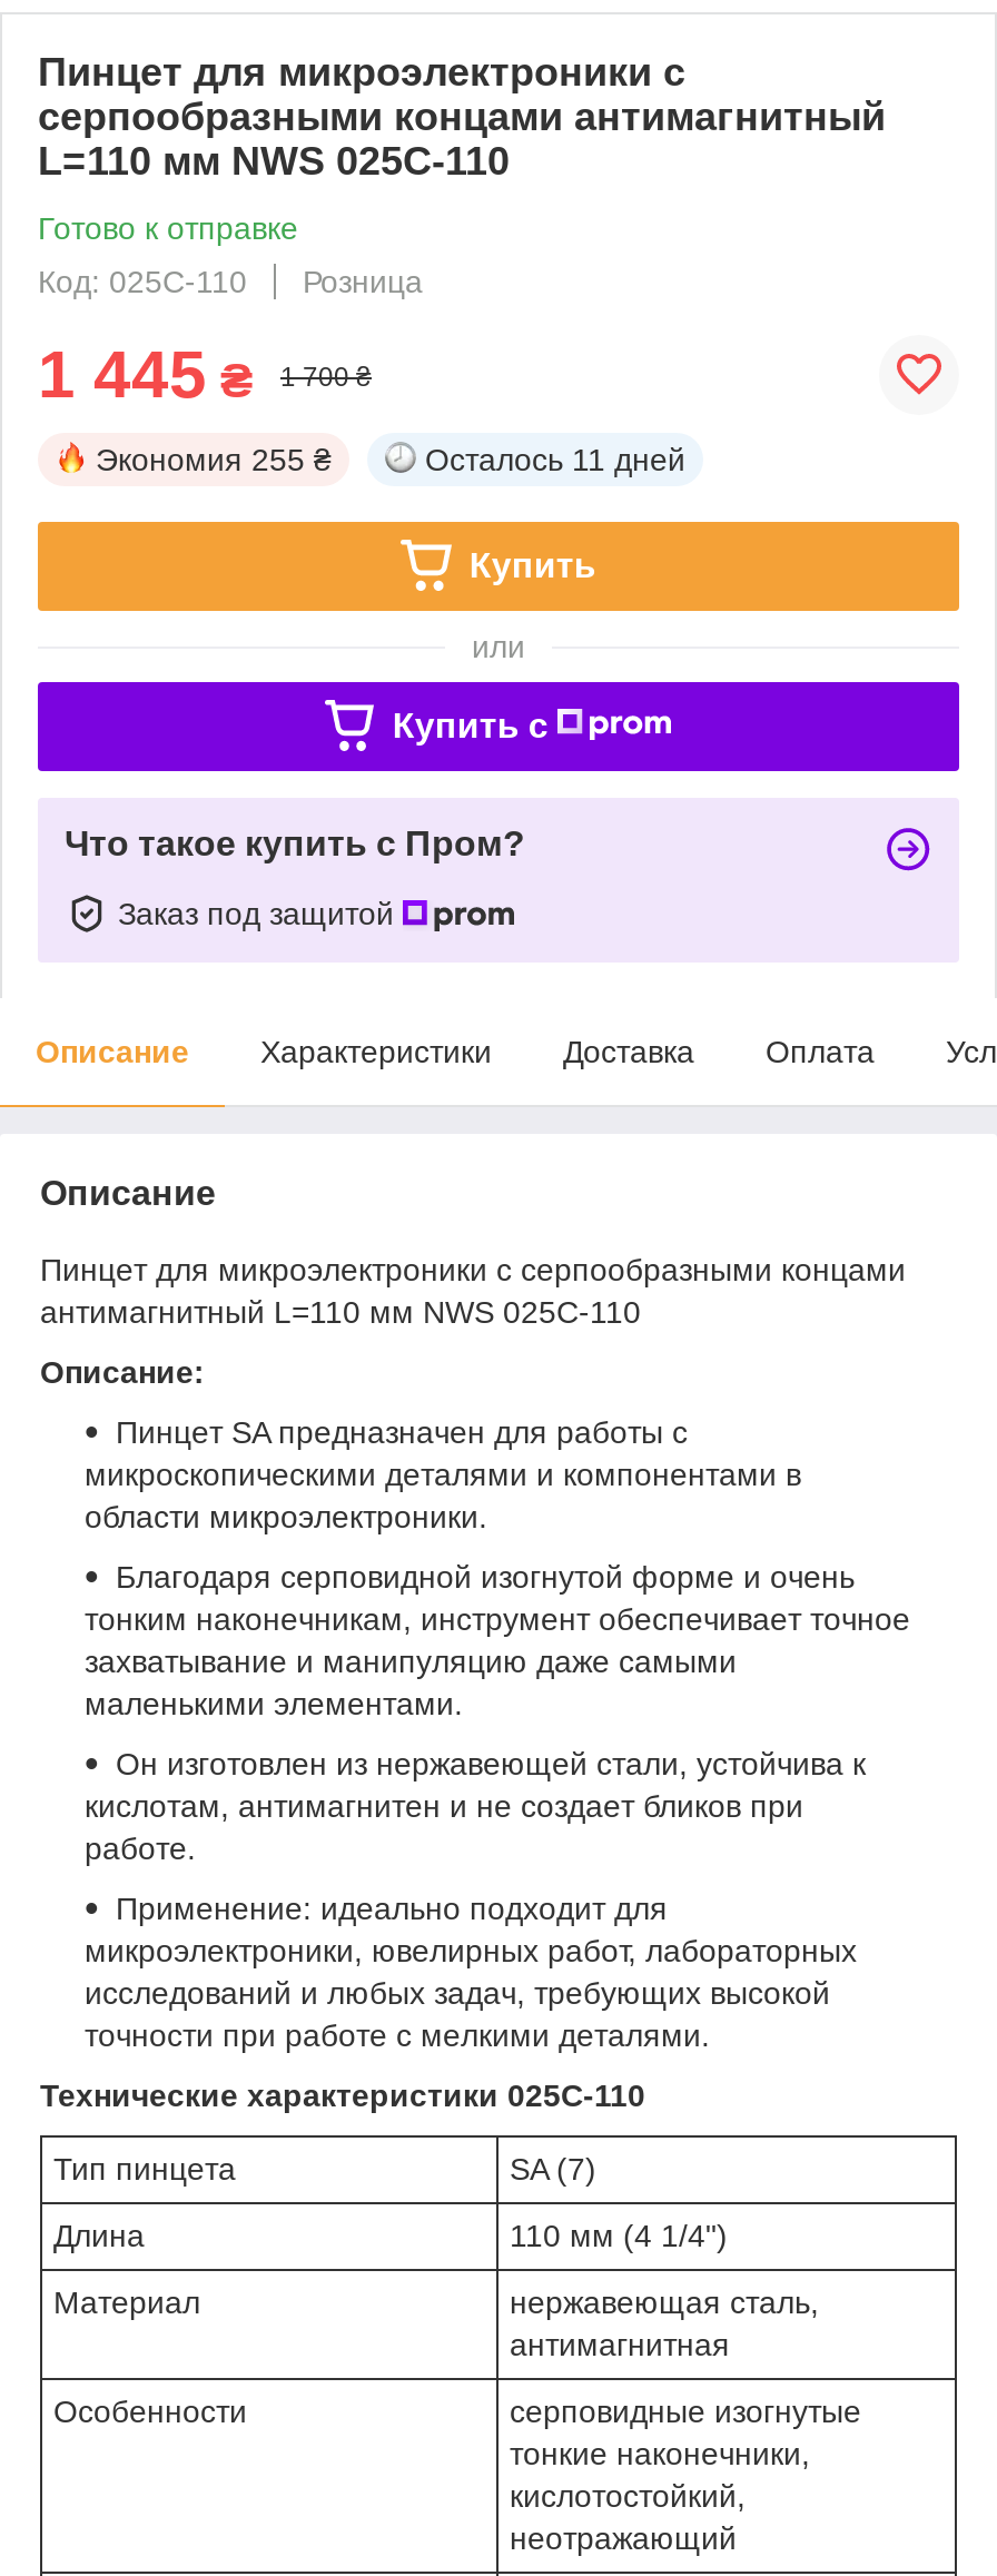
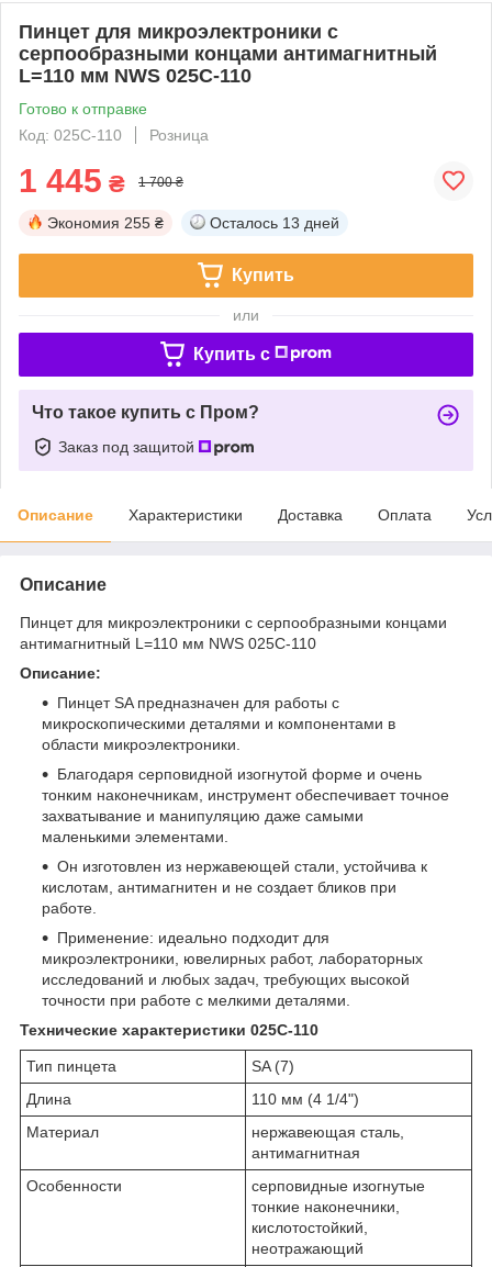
[425,441,685,477] Осталось 11 дней -> [210,214,339,231] Осталось 13 дней

